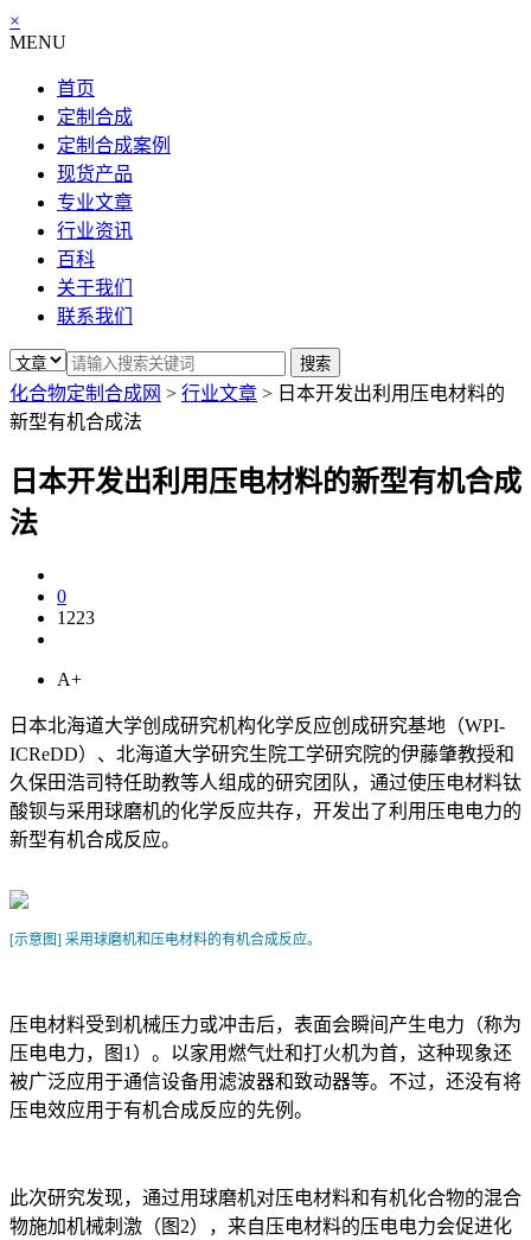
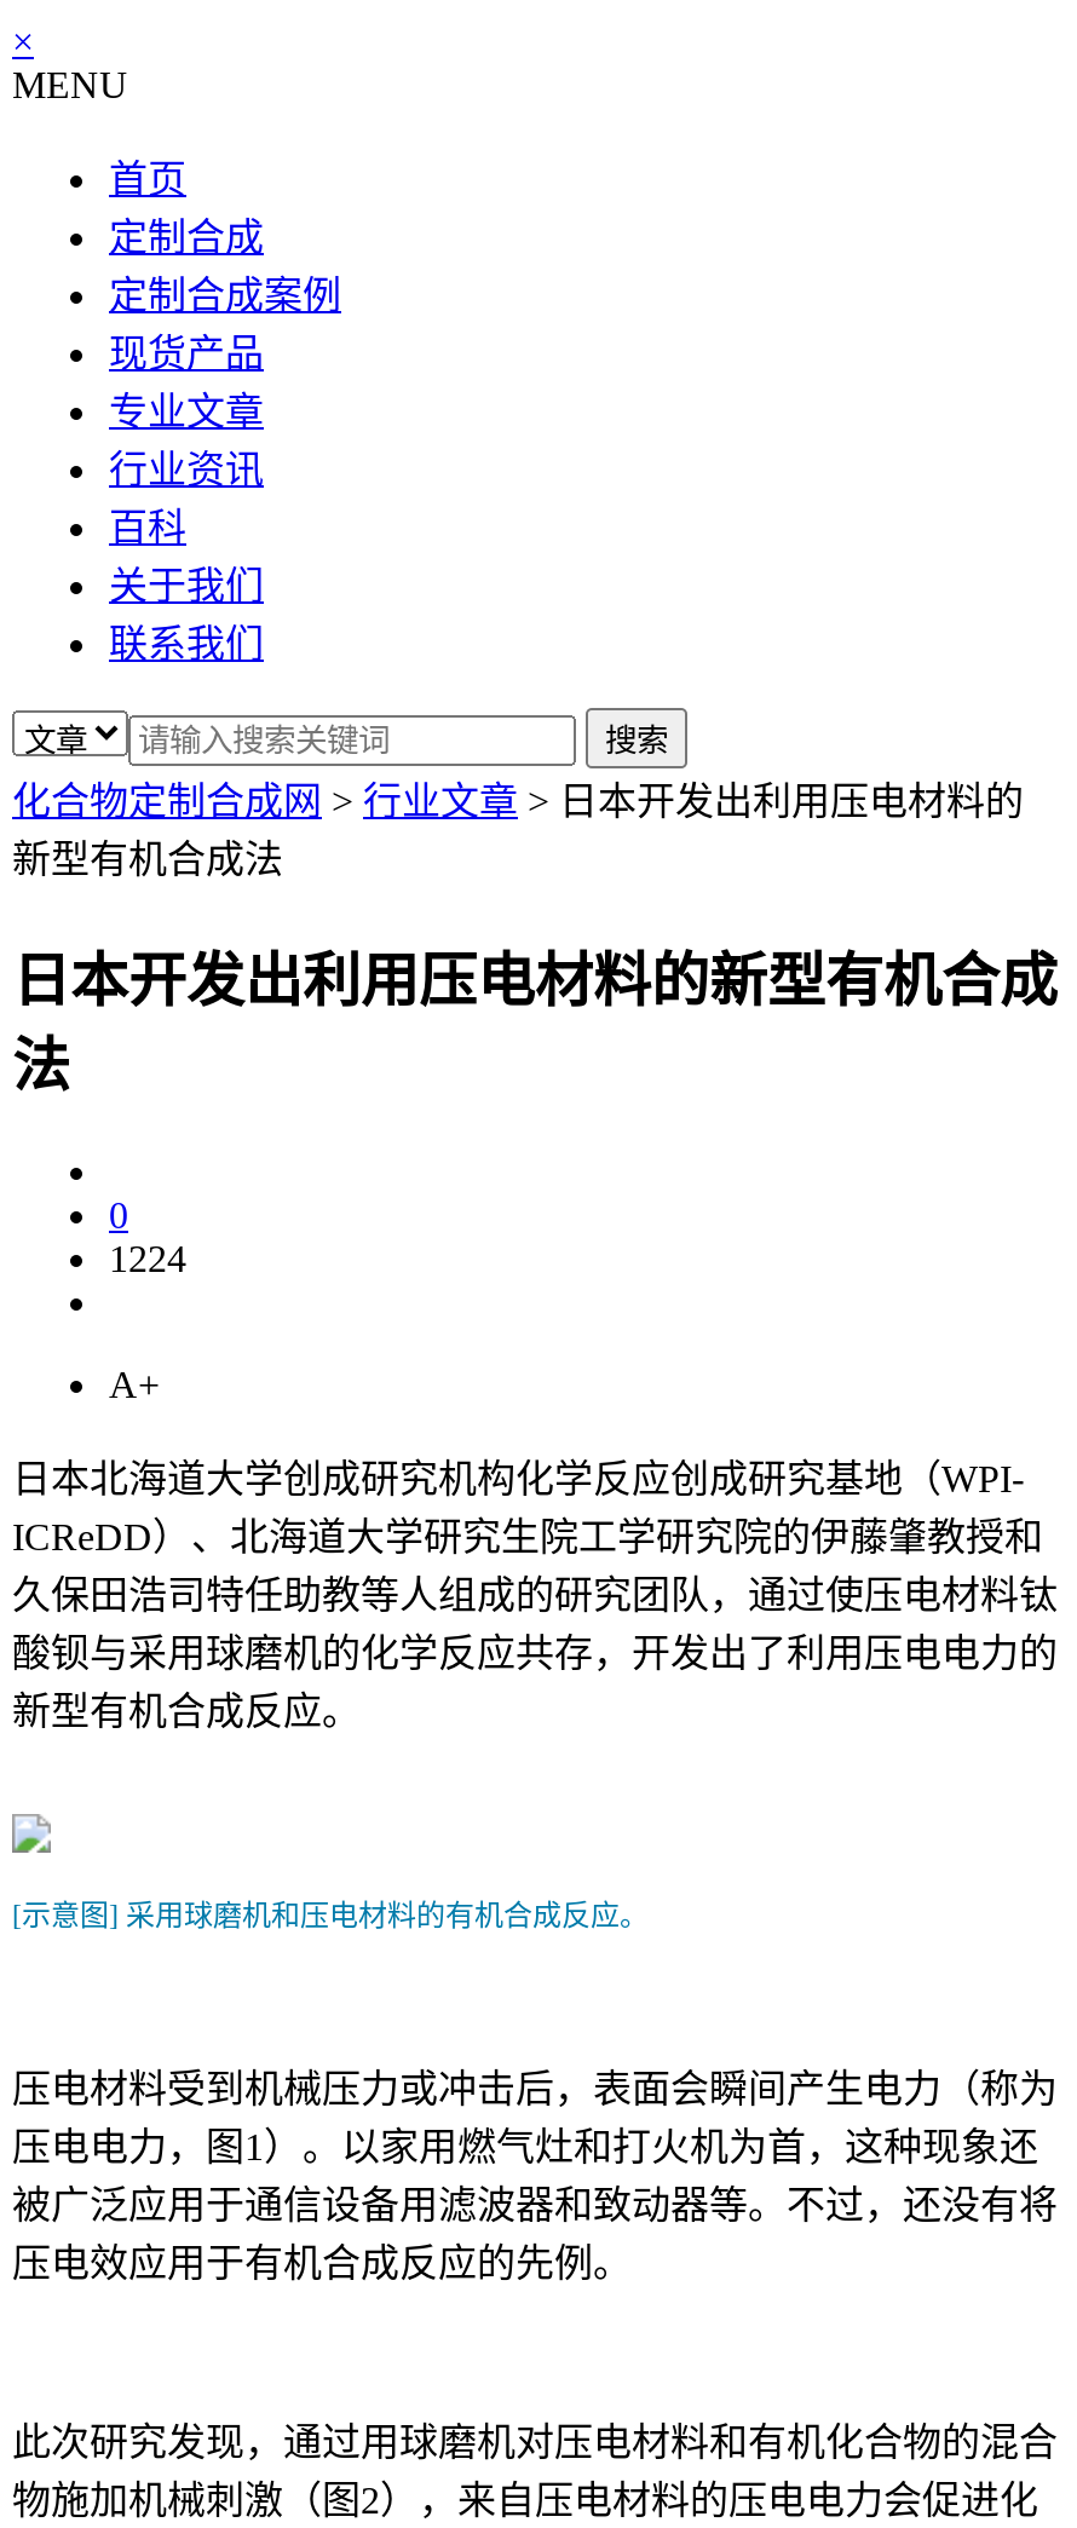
[57,607,95,627] 1223 -> [109,1237,186,1278] 1224

